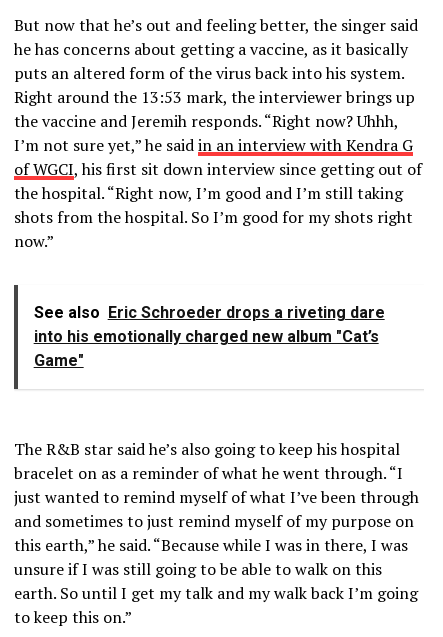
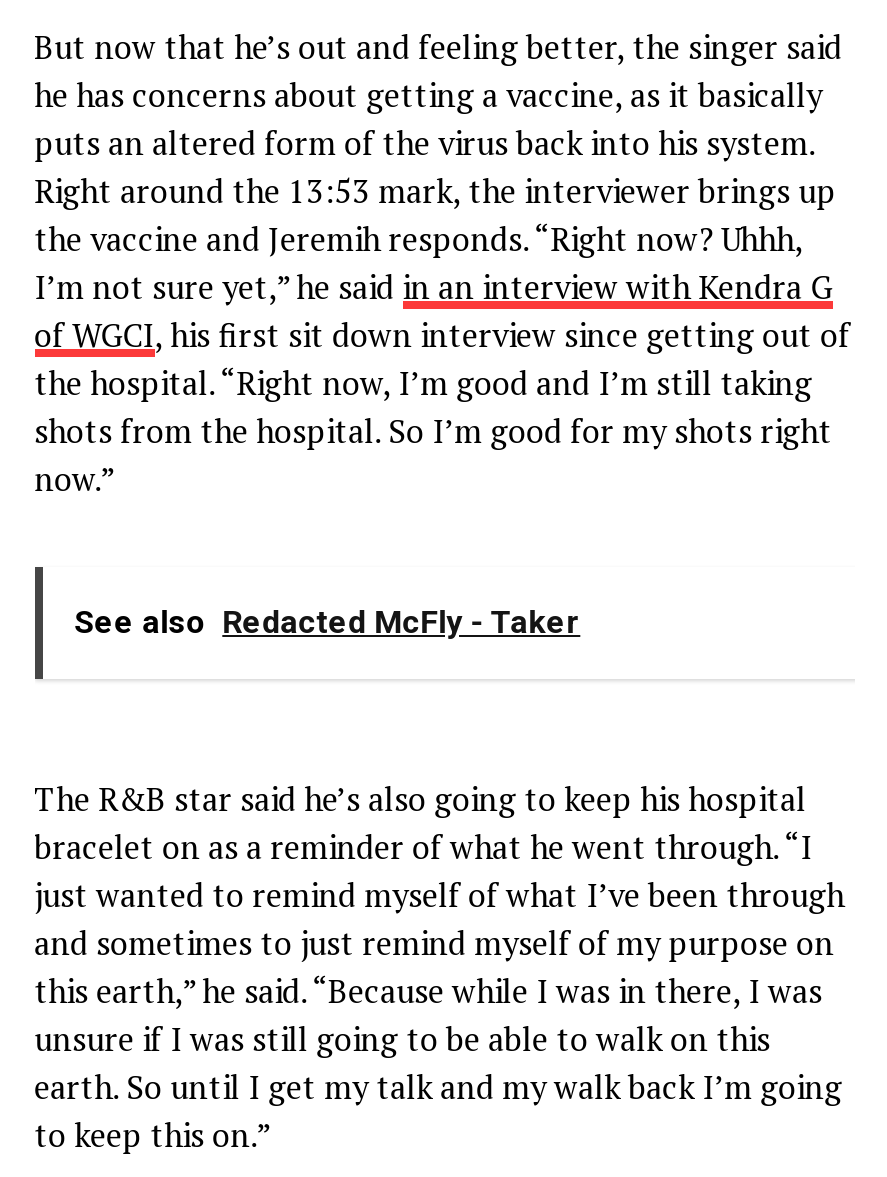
[34,303,385,370] See also Eric Schroeder drops a riveting dare | into his emotionally charged new album "Cat’s | Game" -> [74,603,580,641] See also Redacted McFly - Taker

